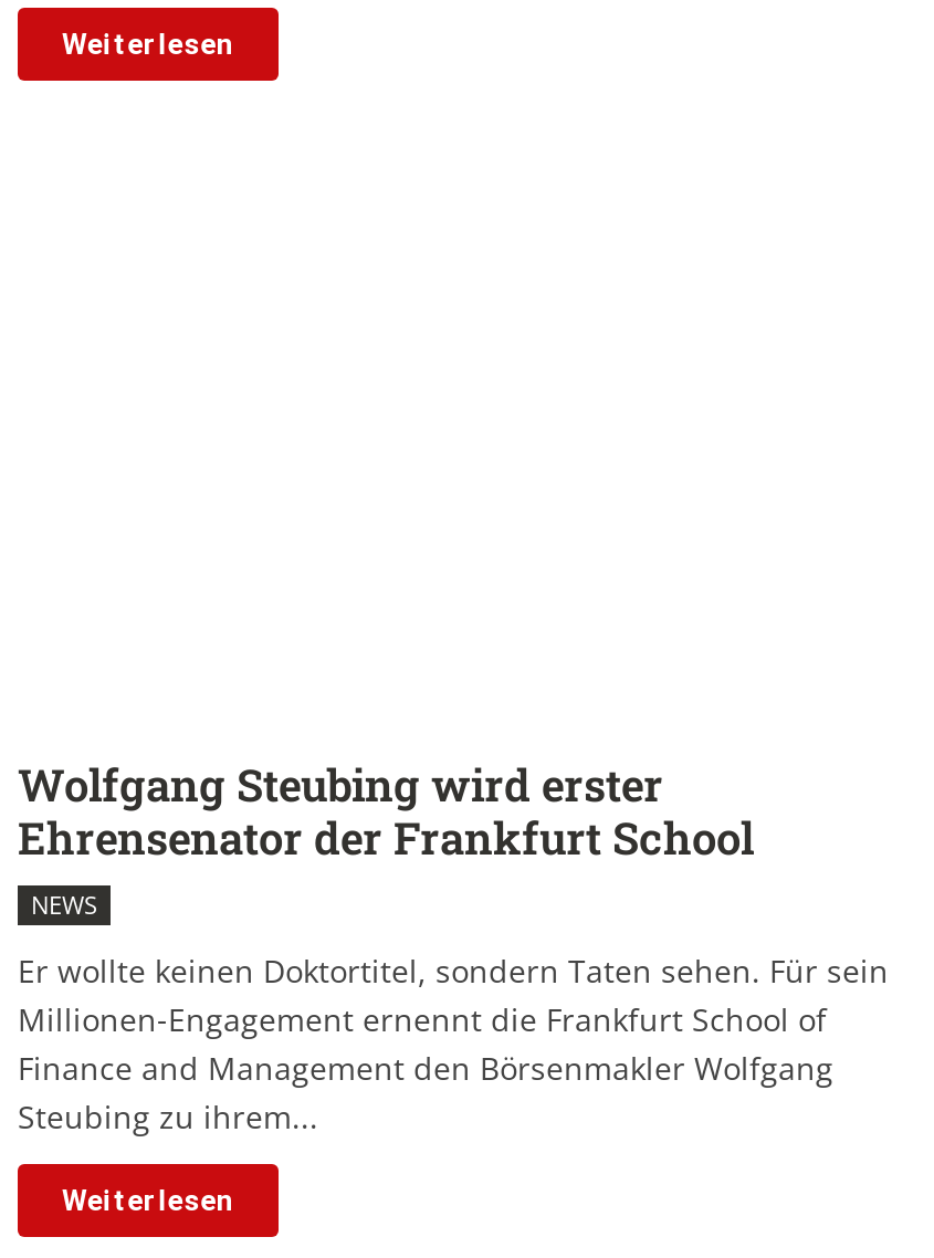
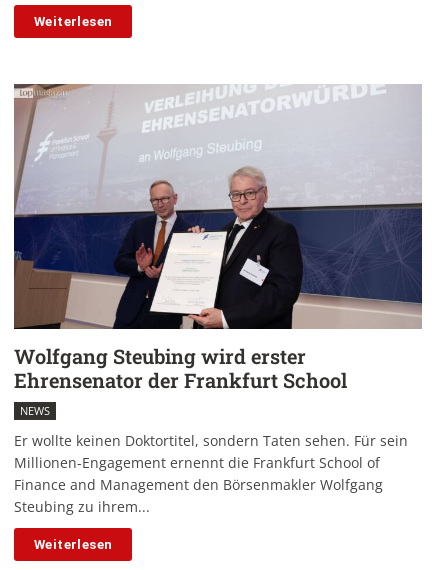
none -> [13,83,423,330] [image]

